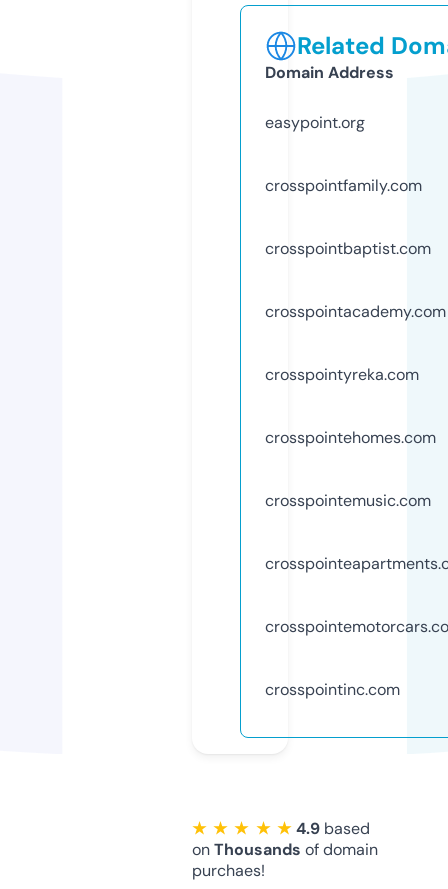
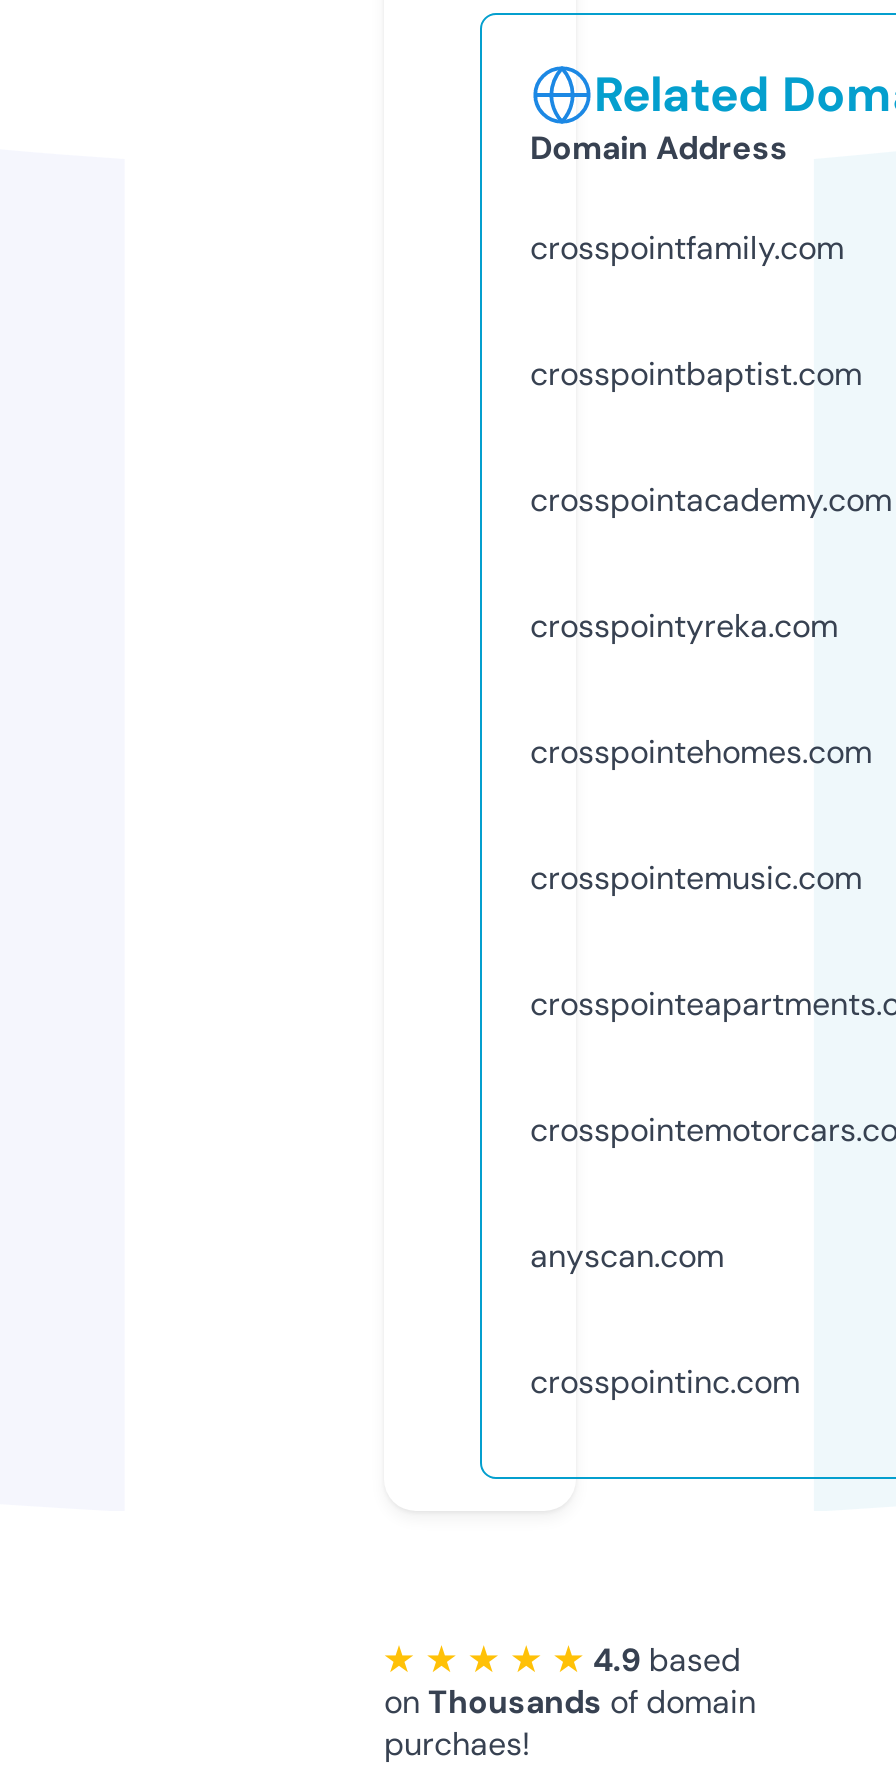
[265,112,365,133] easypoint.org -> none
moved [265,175,446,511] -> [530,227,892,899]: crosspointfamily.com | crosspointbaptist.com | crosspointacademy.com | crosspointyreka.com | crosspointehomes.com | crosspointemusic.com
none -> [530,1235,724,1277] anyscan.com

